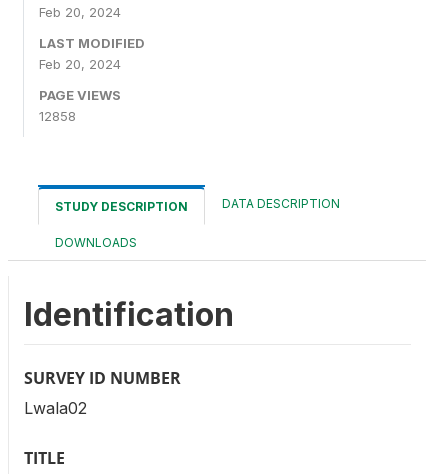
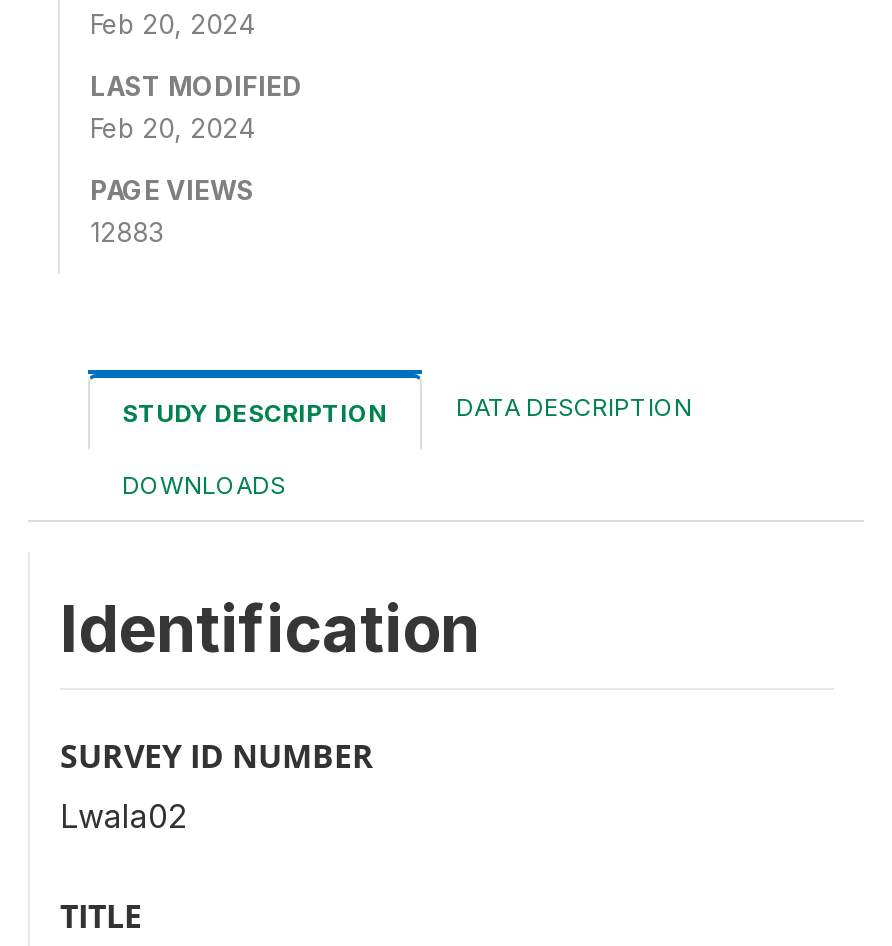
[39,107,76,123] 12858 -> [90,215,164,247] 12883

